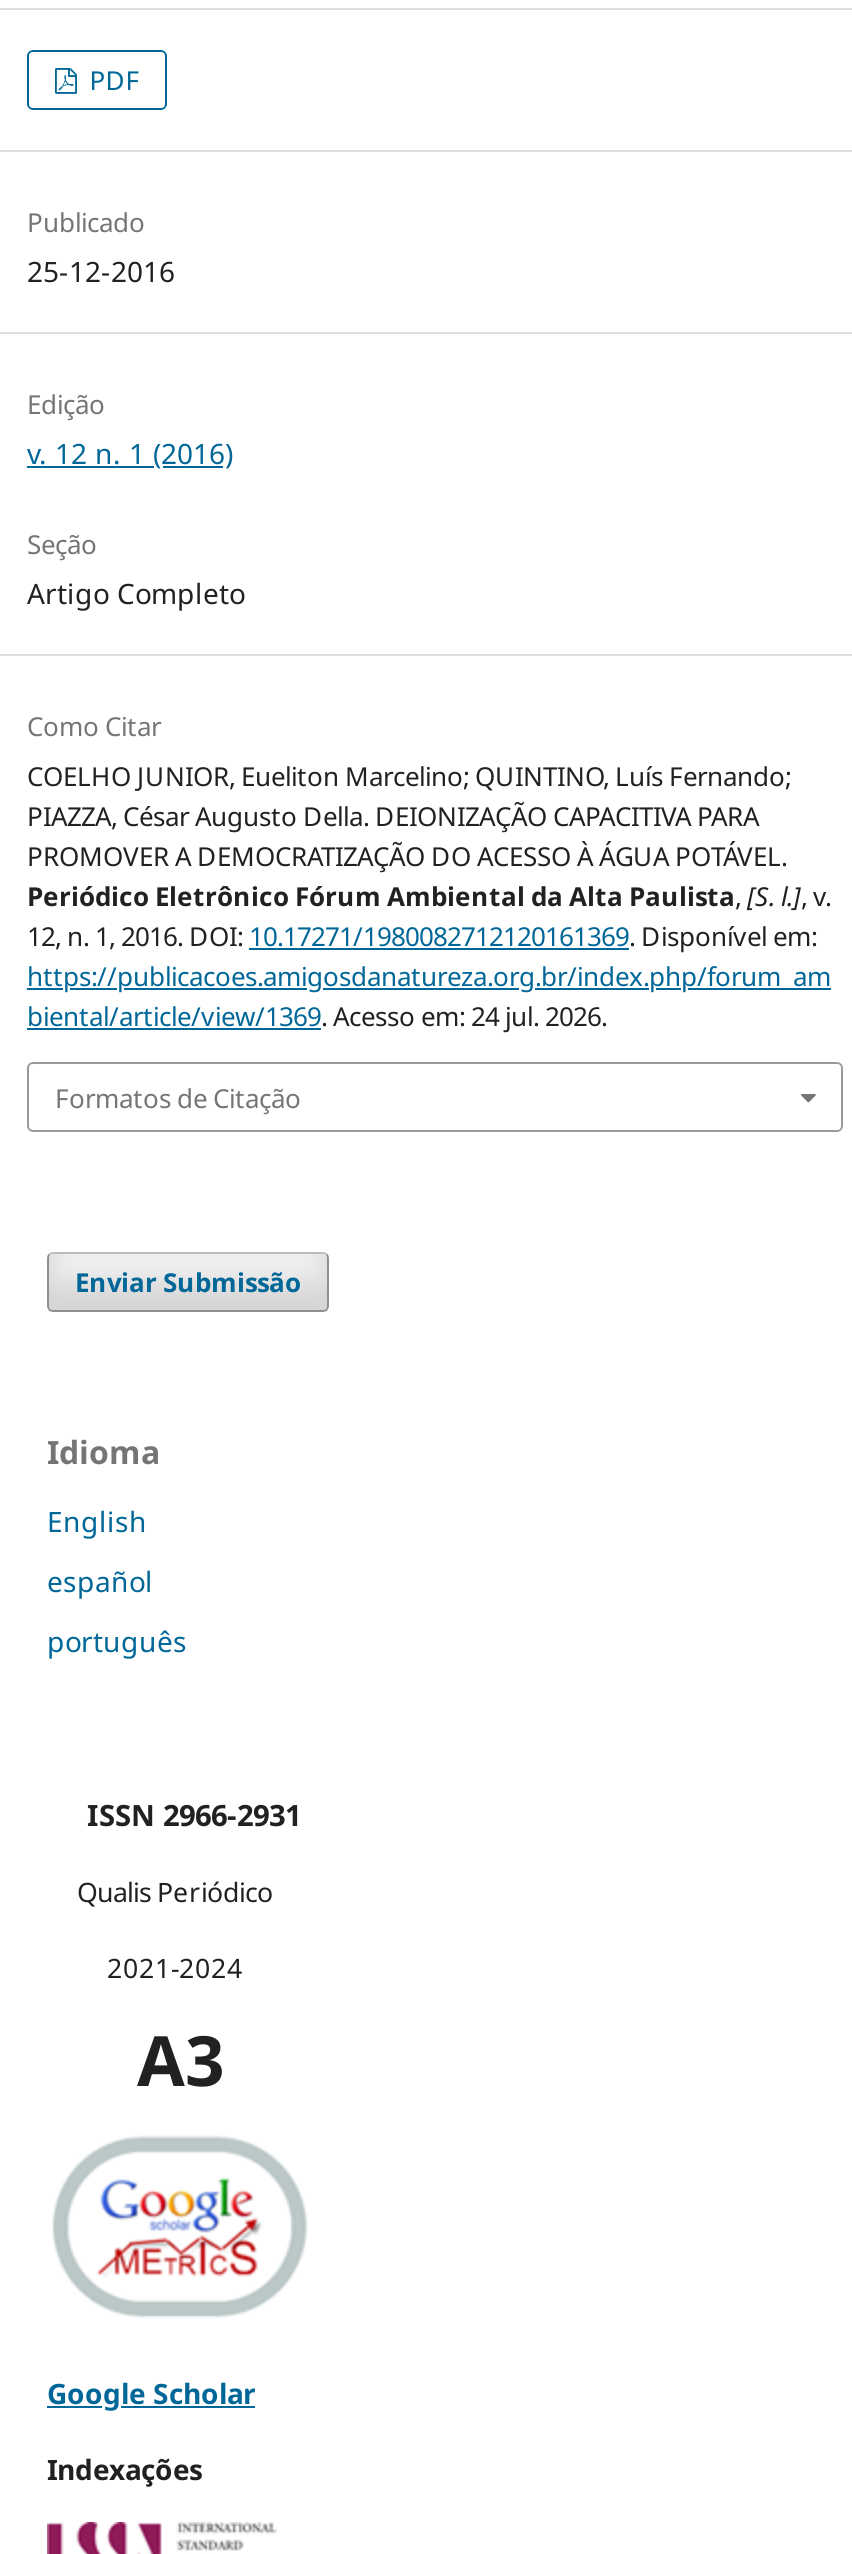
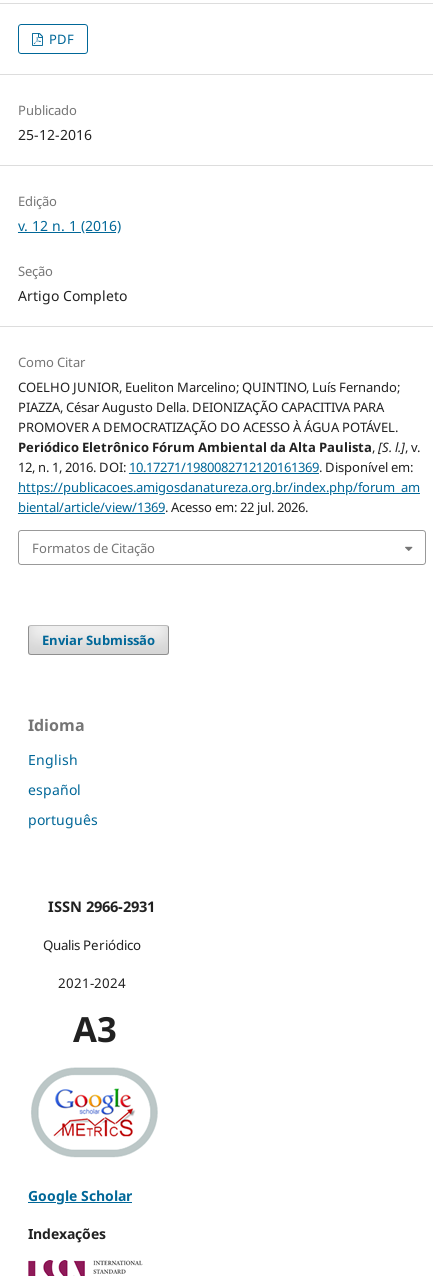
[27,999,607,1035] biental/article/view/1369. Acesso em: 24 jul. 2026. -> [18,498,308,516] biental/article/view/1369. Acesso em: 22 jul. 2026.

